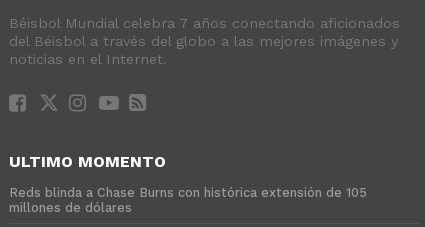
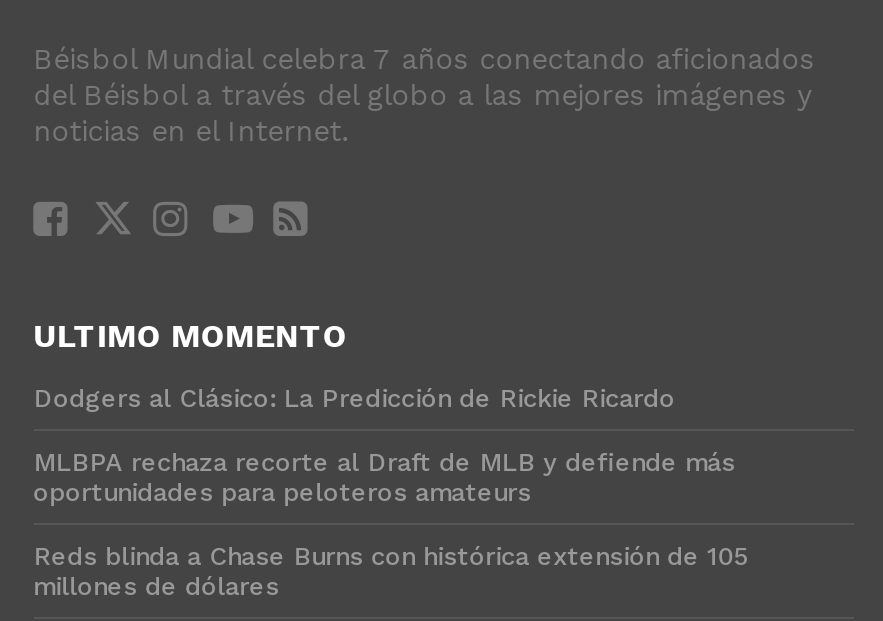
none -> [33,384,735,508] Dodgers al Clásico: La Predicción de Rickie Ricardo | MLBPA rechaza recorte al Draft de MLB y defiende más | oportunidades para peloteros amateurs

